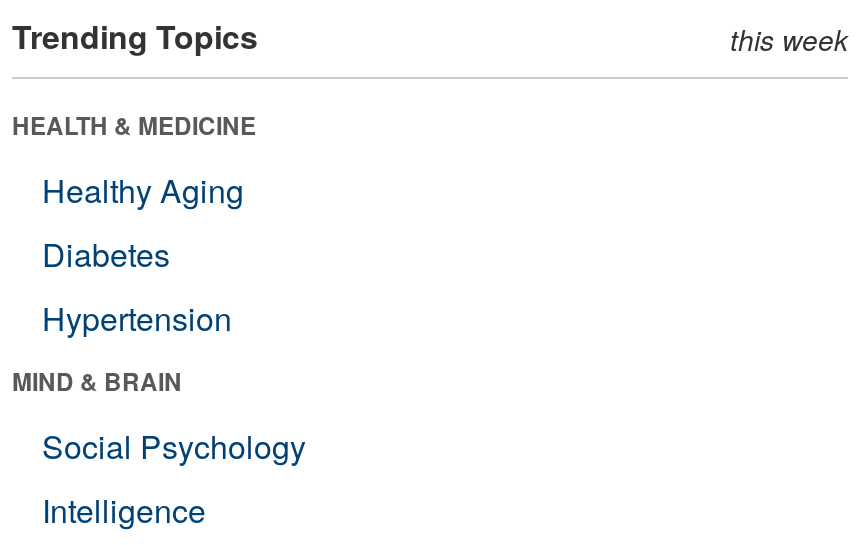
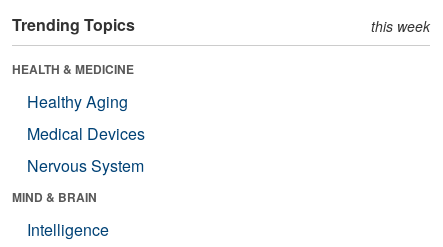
[42,231,232,341] Diabetes | Hypertension -> [27,122,145,177] Medical Devices | Nervous System
[42,423,306,469] Social Psychology -> none

